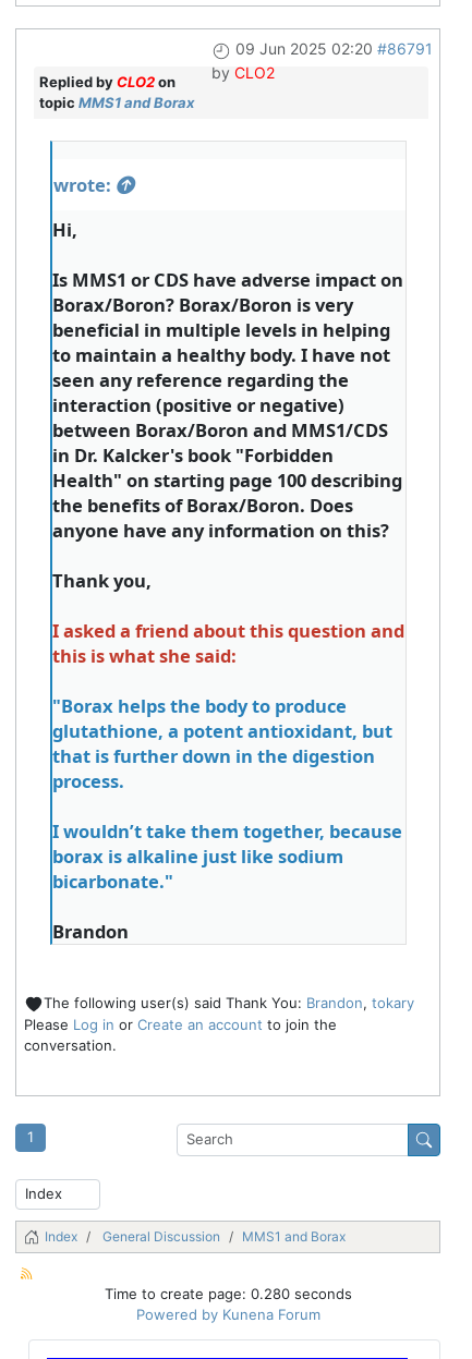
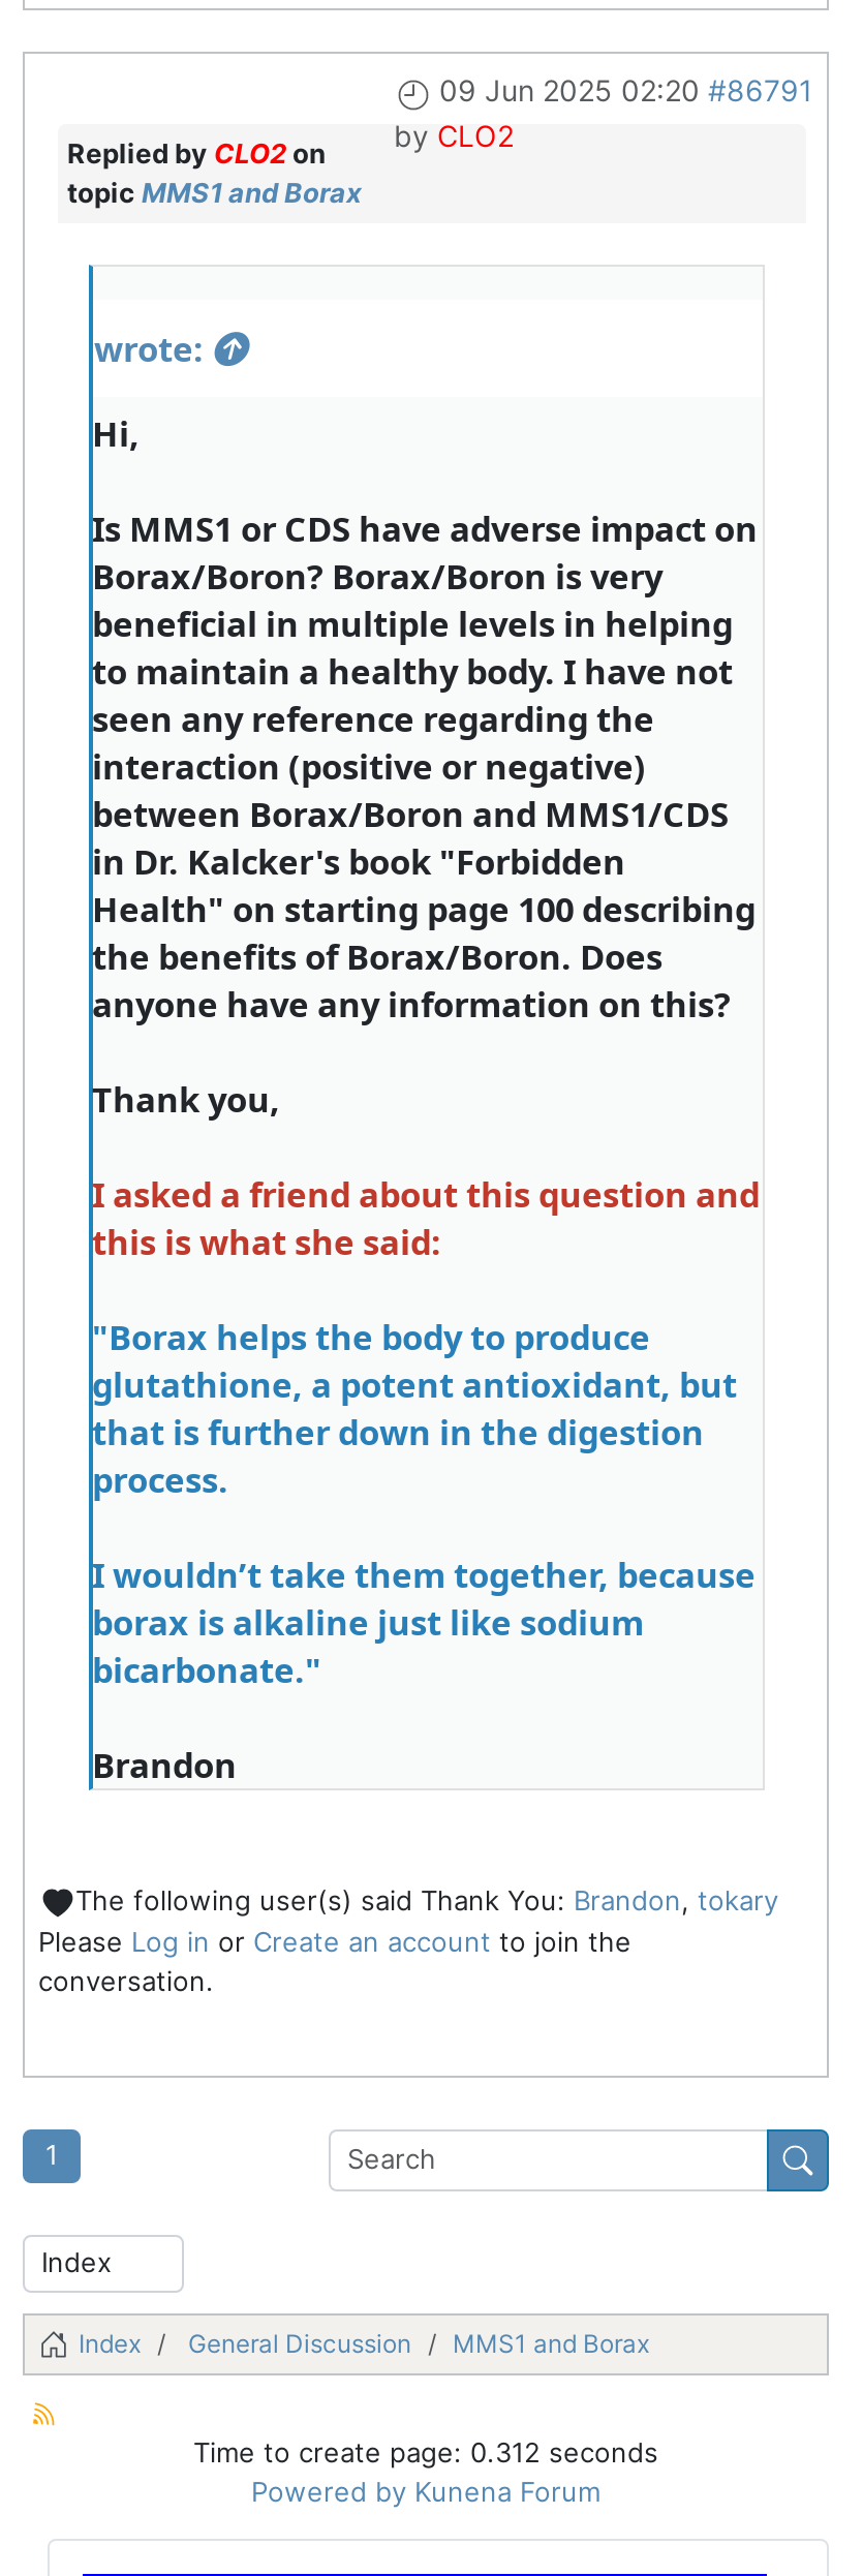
[104,1285,352,1303] Time to create page: 0.280 seconds -> [193,2436,658,2469] Time to create page: 0.312 seconds

